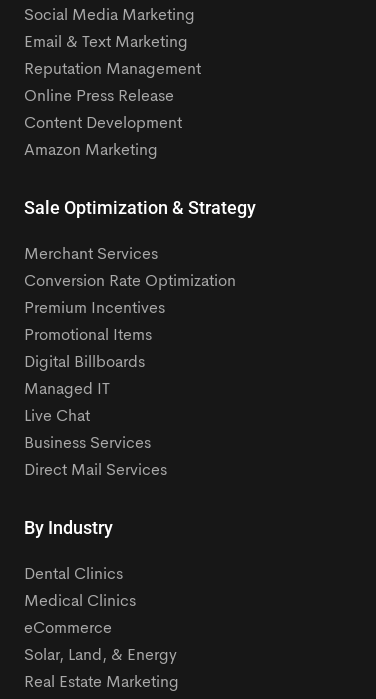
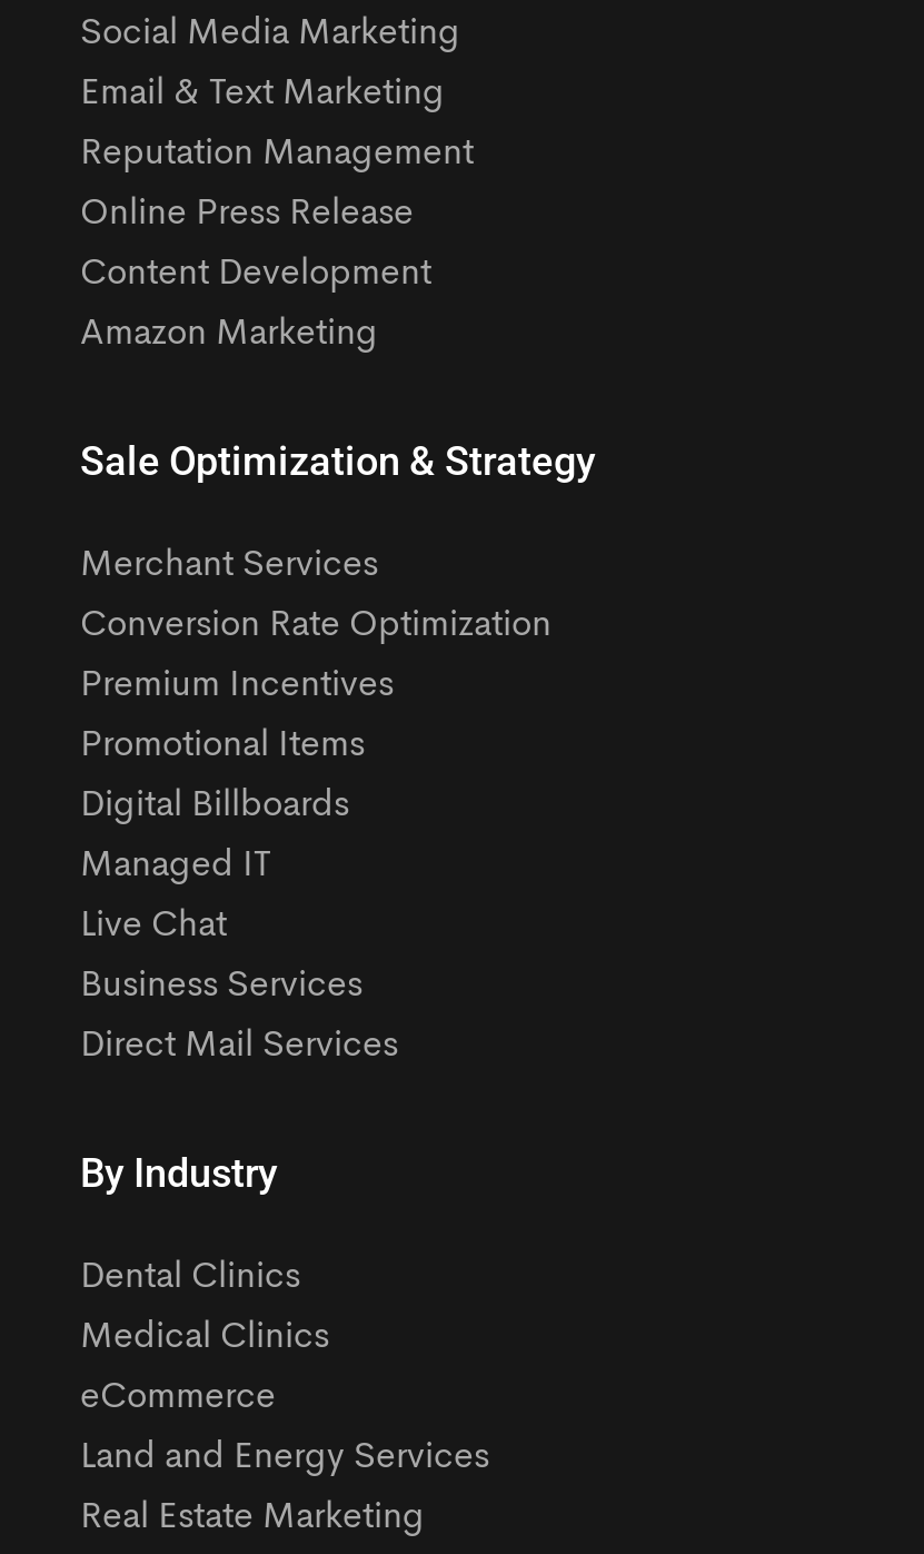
[24,647,177,663] Solar, Land, & Energy -> [80,1439,489,1475] Land and Energy Services

